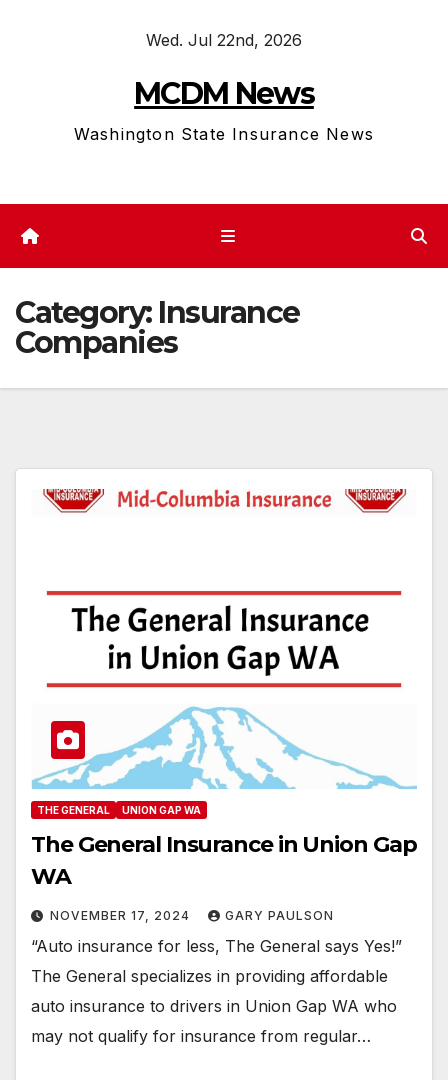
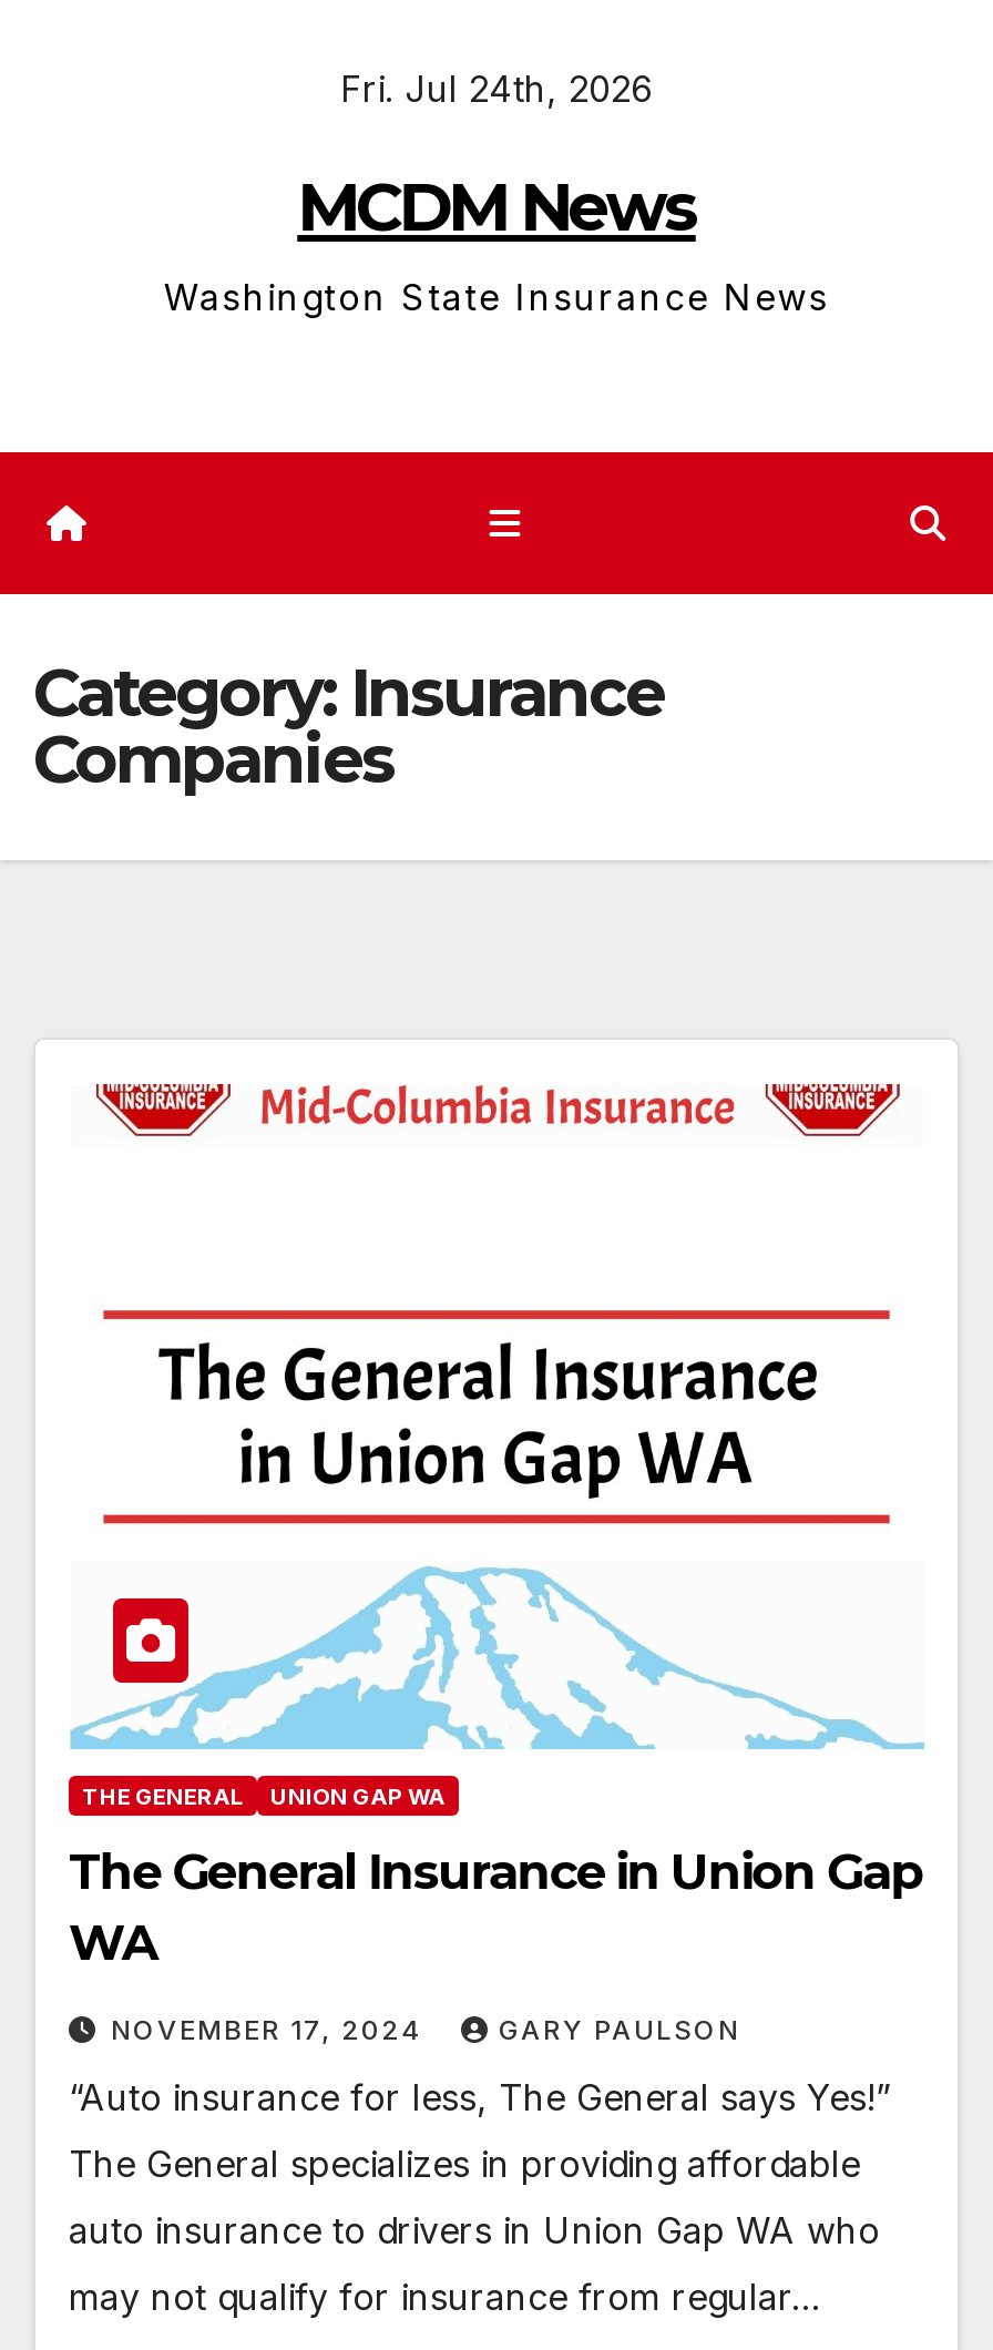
[146,30,302,50] Wed. Jul 22nd, 2026 -> [340,67,653,111] Fri. Jul 24th, 2026

